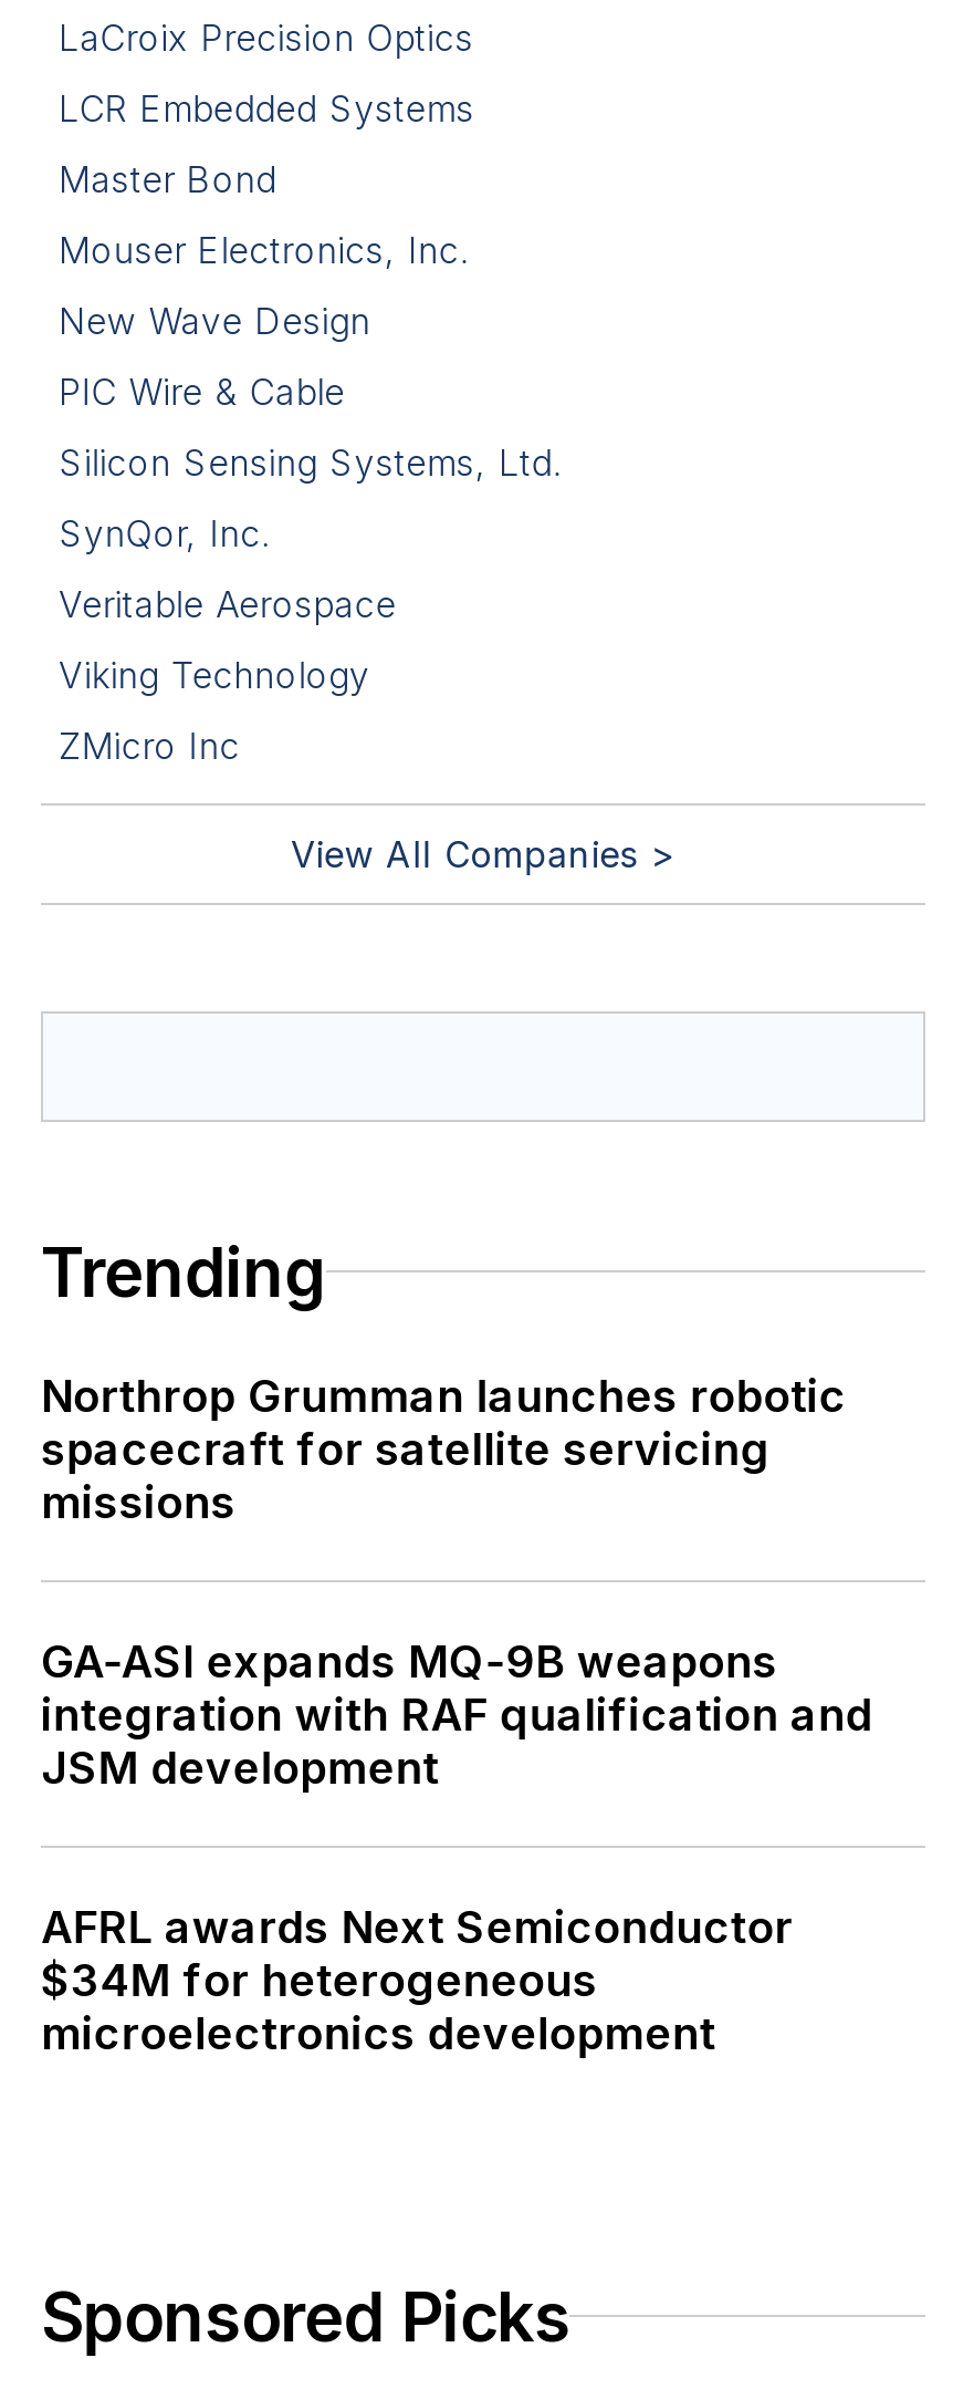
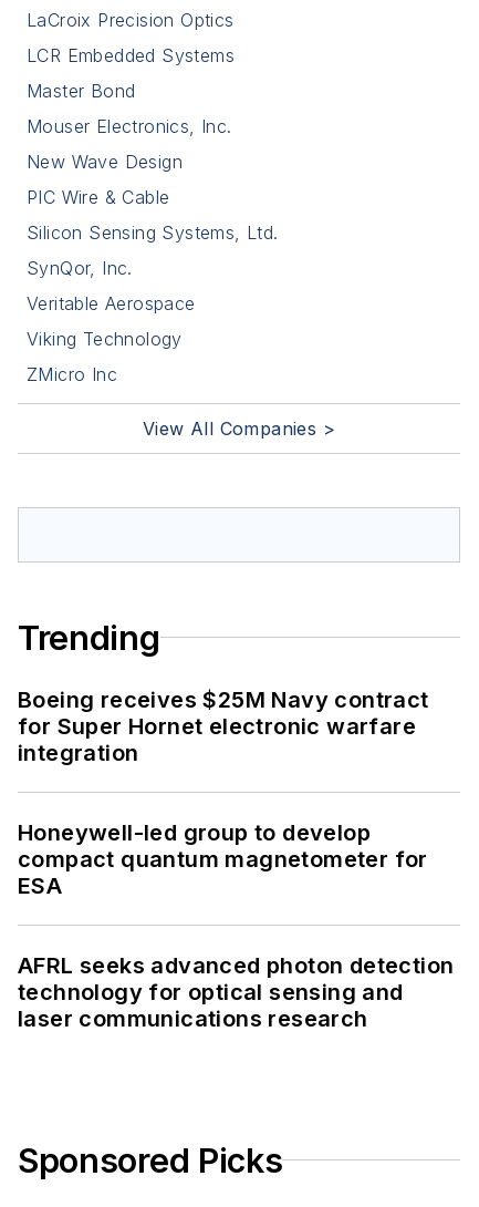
[41,1369,846,1529] Northrop Grumman launches robotic | spacecraft for satellite servicing | missions -> [18,686,429,766] Boeing receives $25M Navy contract | for Super Hornet electronic warfare | integration
[41,1635,873,1794] GA-ASI expands MQ-9B weapons | integration with RAF qualification and | JSM development -> [18,819,428,899] Honeywell-led group to develop | compact quantum magnetometer for | ESA
[41,1901,793,2060] AFRL awards Next Semiconductor | $34M for heterogeneous | microelectronics development -> [18,952,454,1032] AFRL seeks advanced photon detection | technology for optical sensing and | laser communications research

